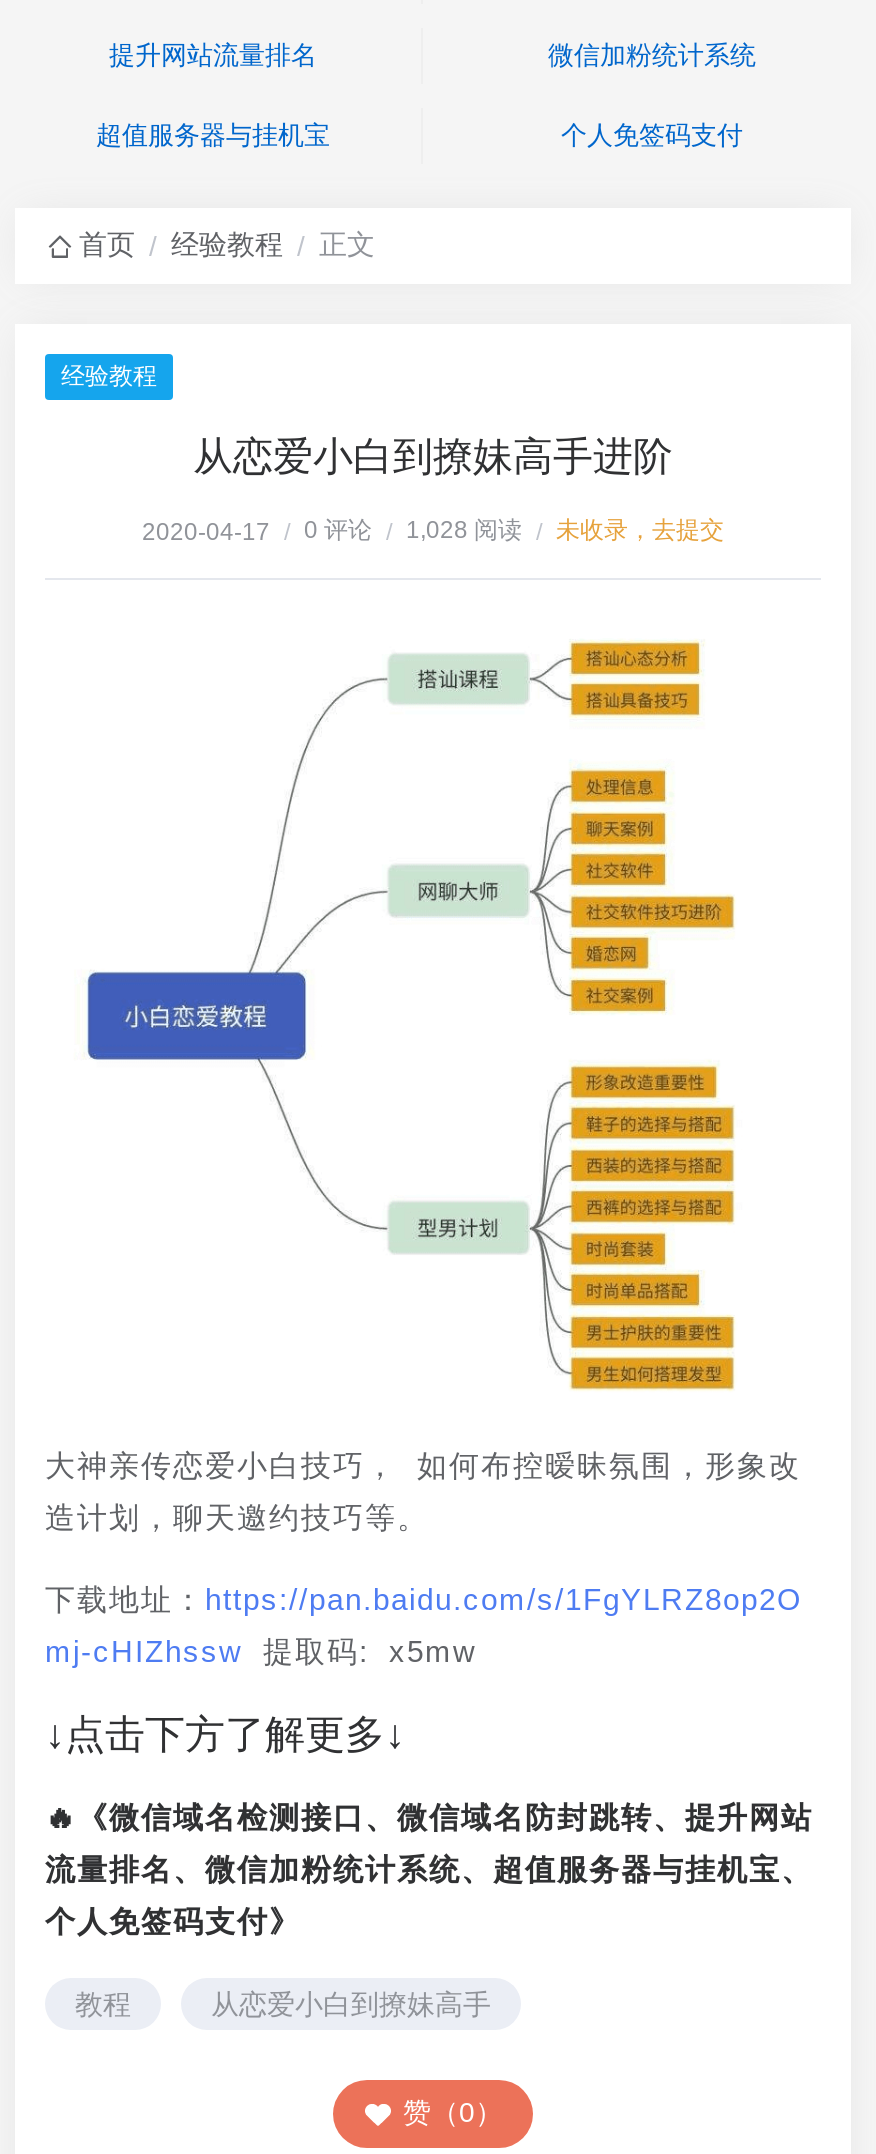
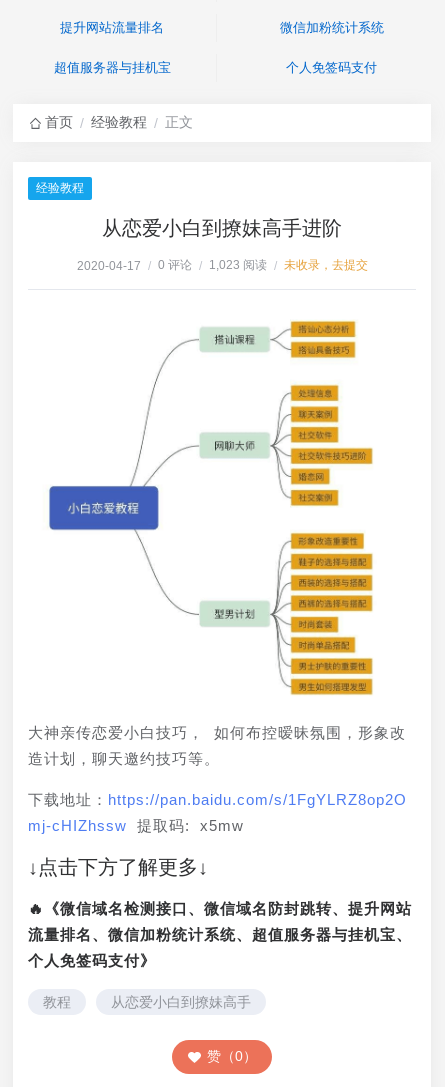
[142,516,724,545] 2020-04-17 / 0 评论 / 1,028 阅读 / 未收录，去提交 -> [76,258,367,272] 2020-04-17 / 0 评论 / 1,023 阅读 / 未收录，去提交

